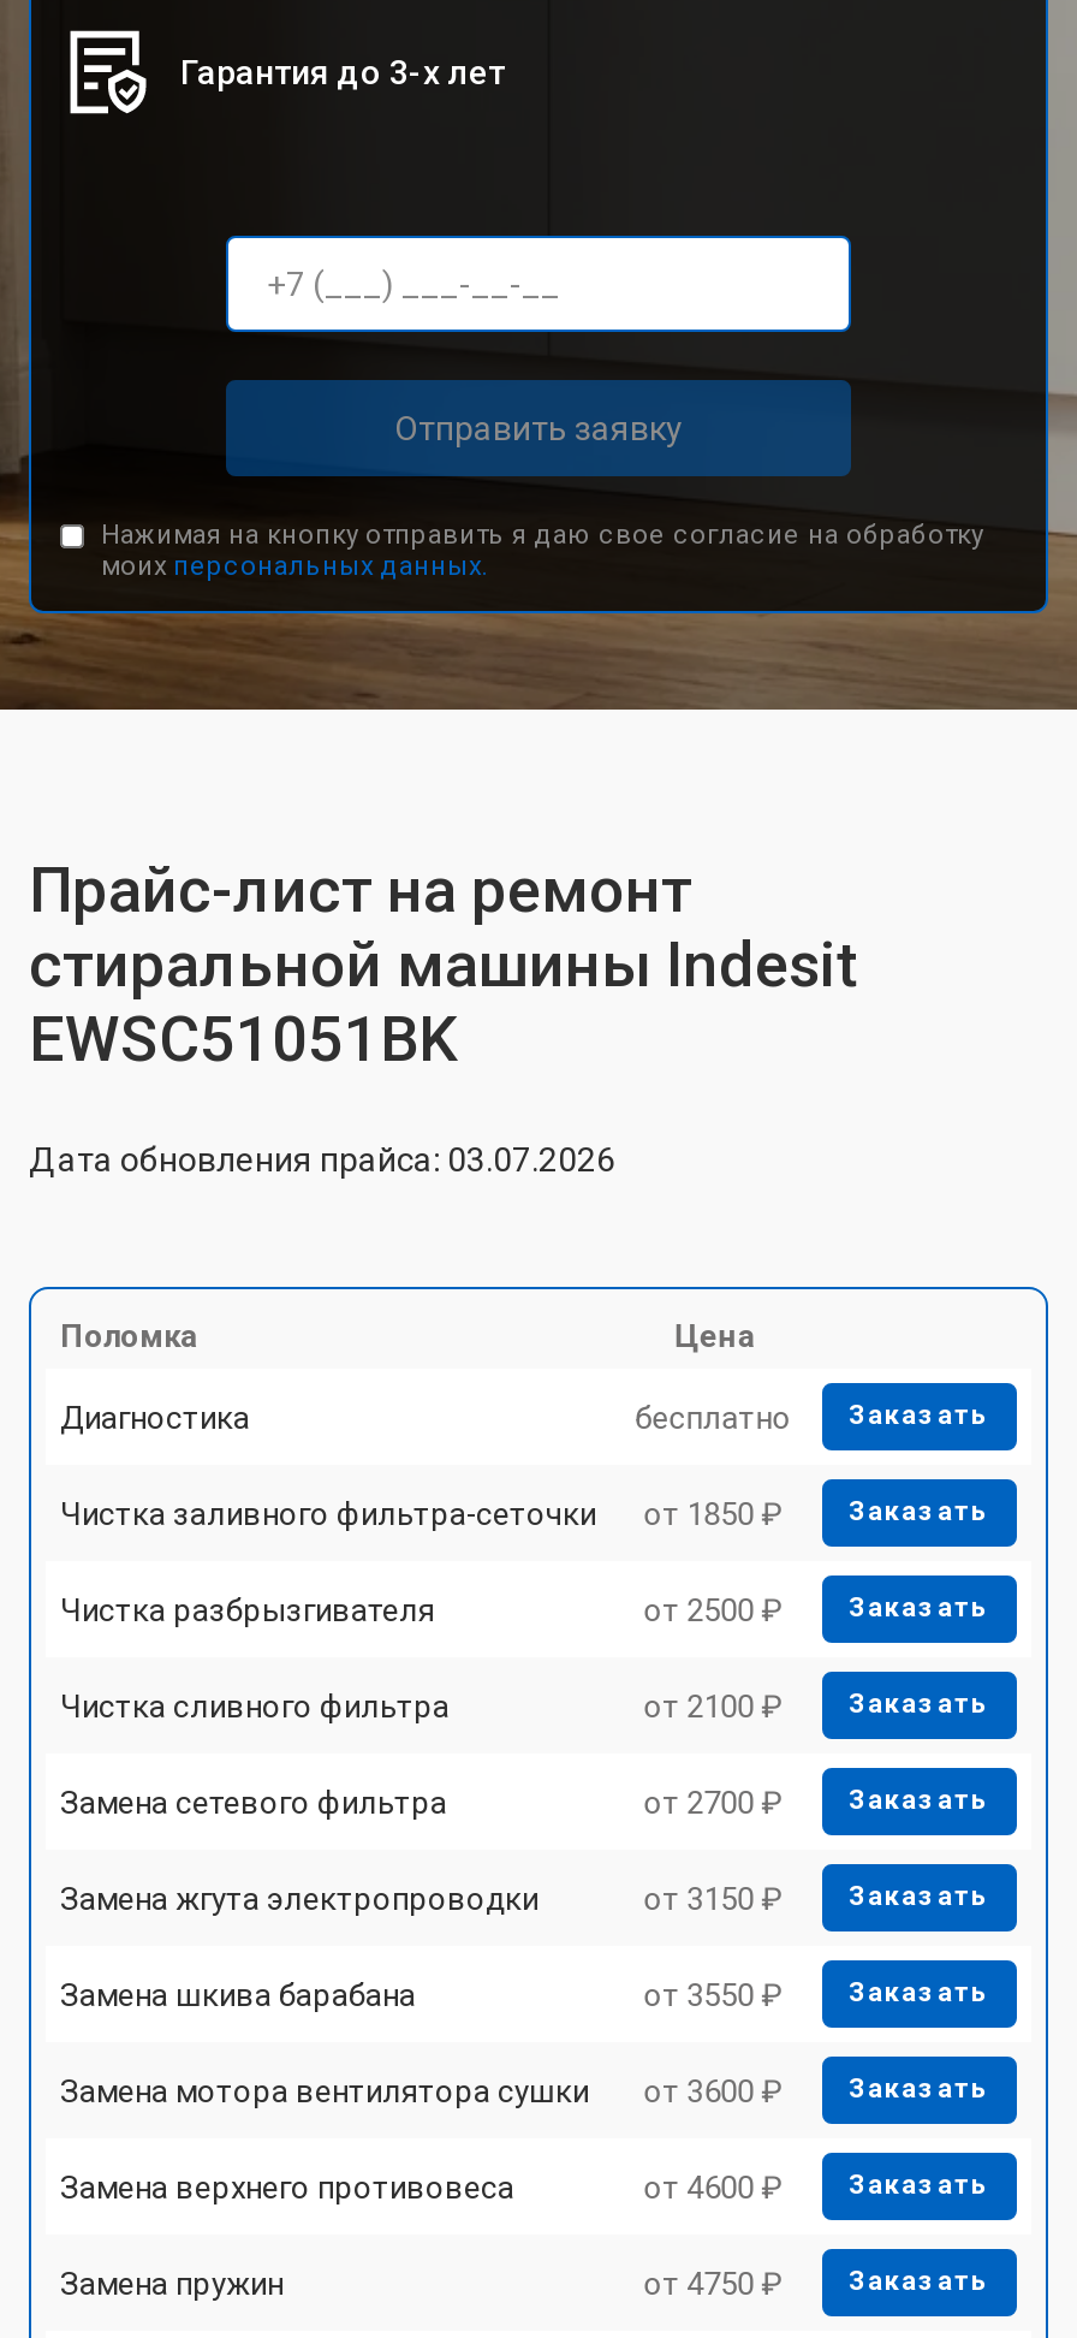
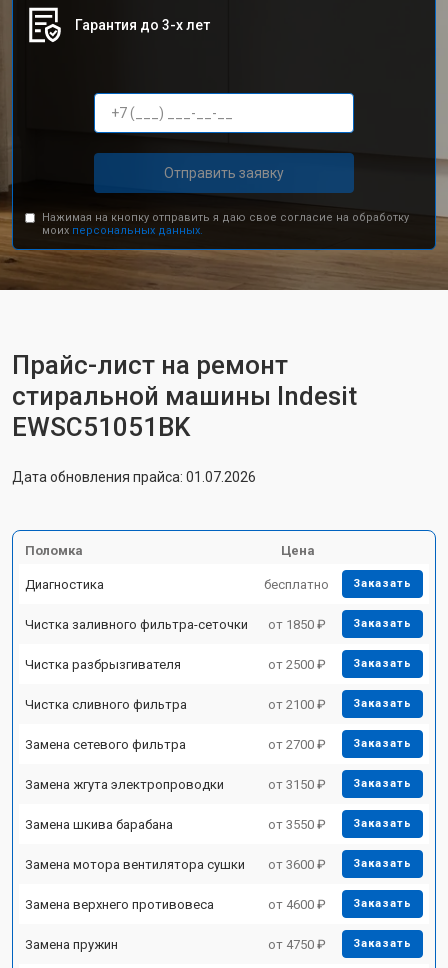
[29,1140,615,1179] Дата обновления прайса: 03.07.2026 -> [12,469,256,485] Дата обновления прайса: 01.07.2026

